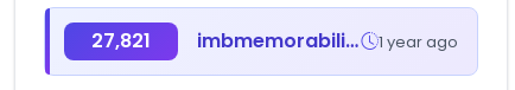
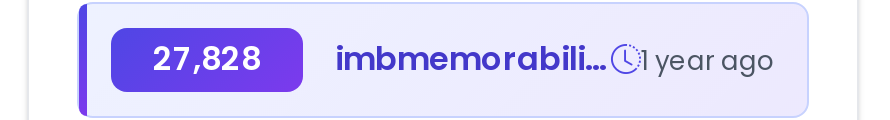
[91,27,151,54] 27,821 -> [153,36,261,82] 27,828

